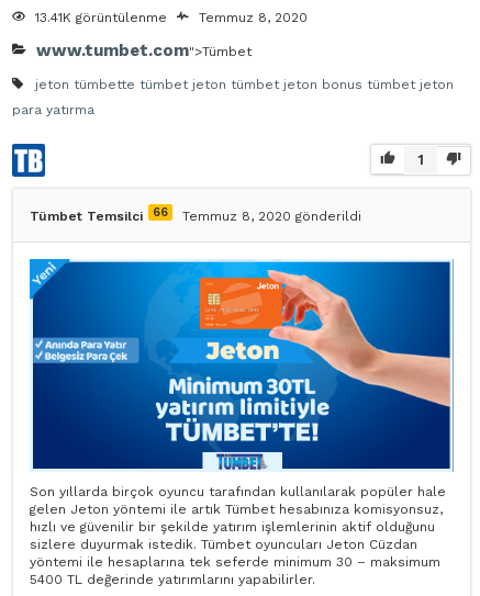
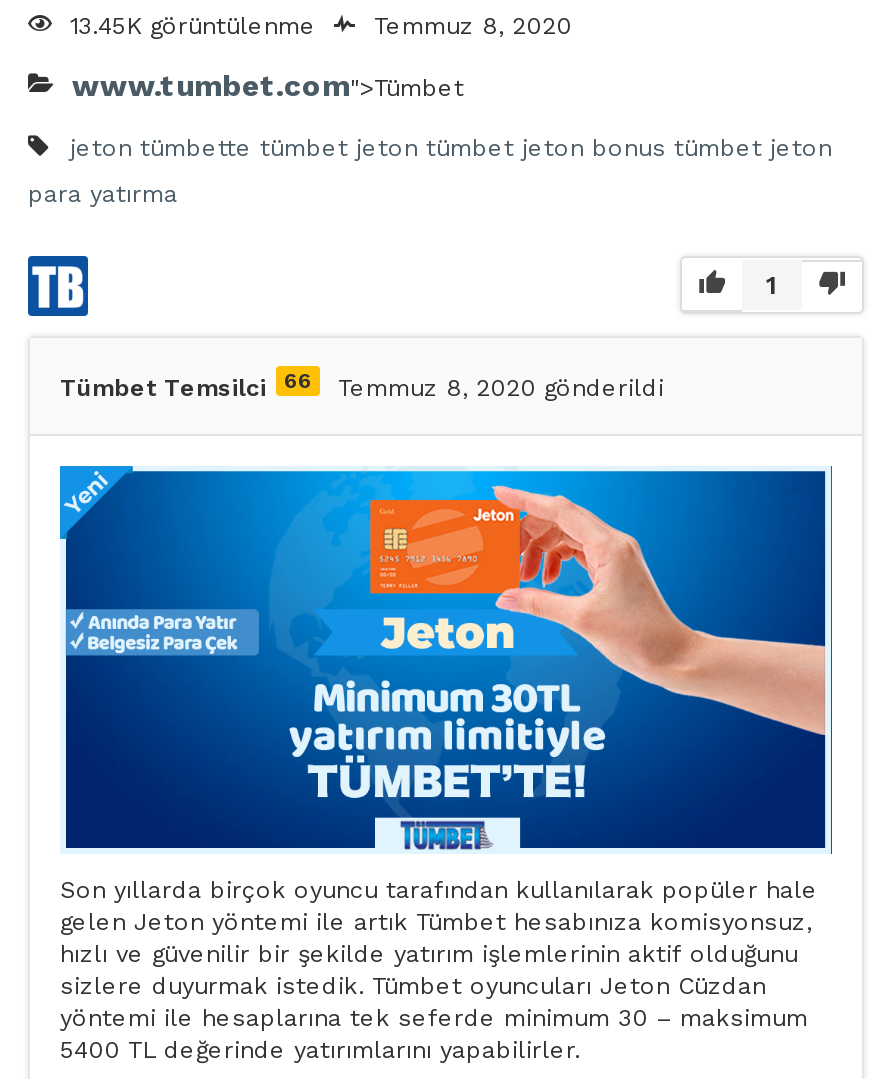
[35,10,167,25] 13.41K görüntülenme -> [70,12,316,40] 13.45K görüntülenme

